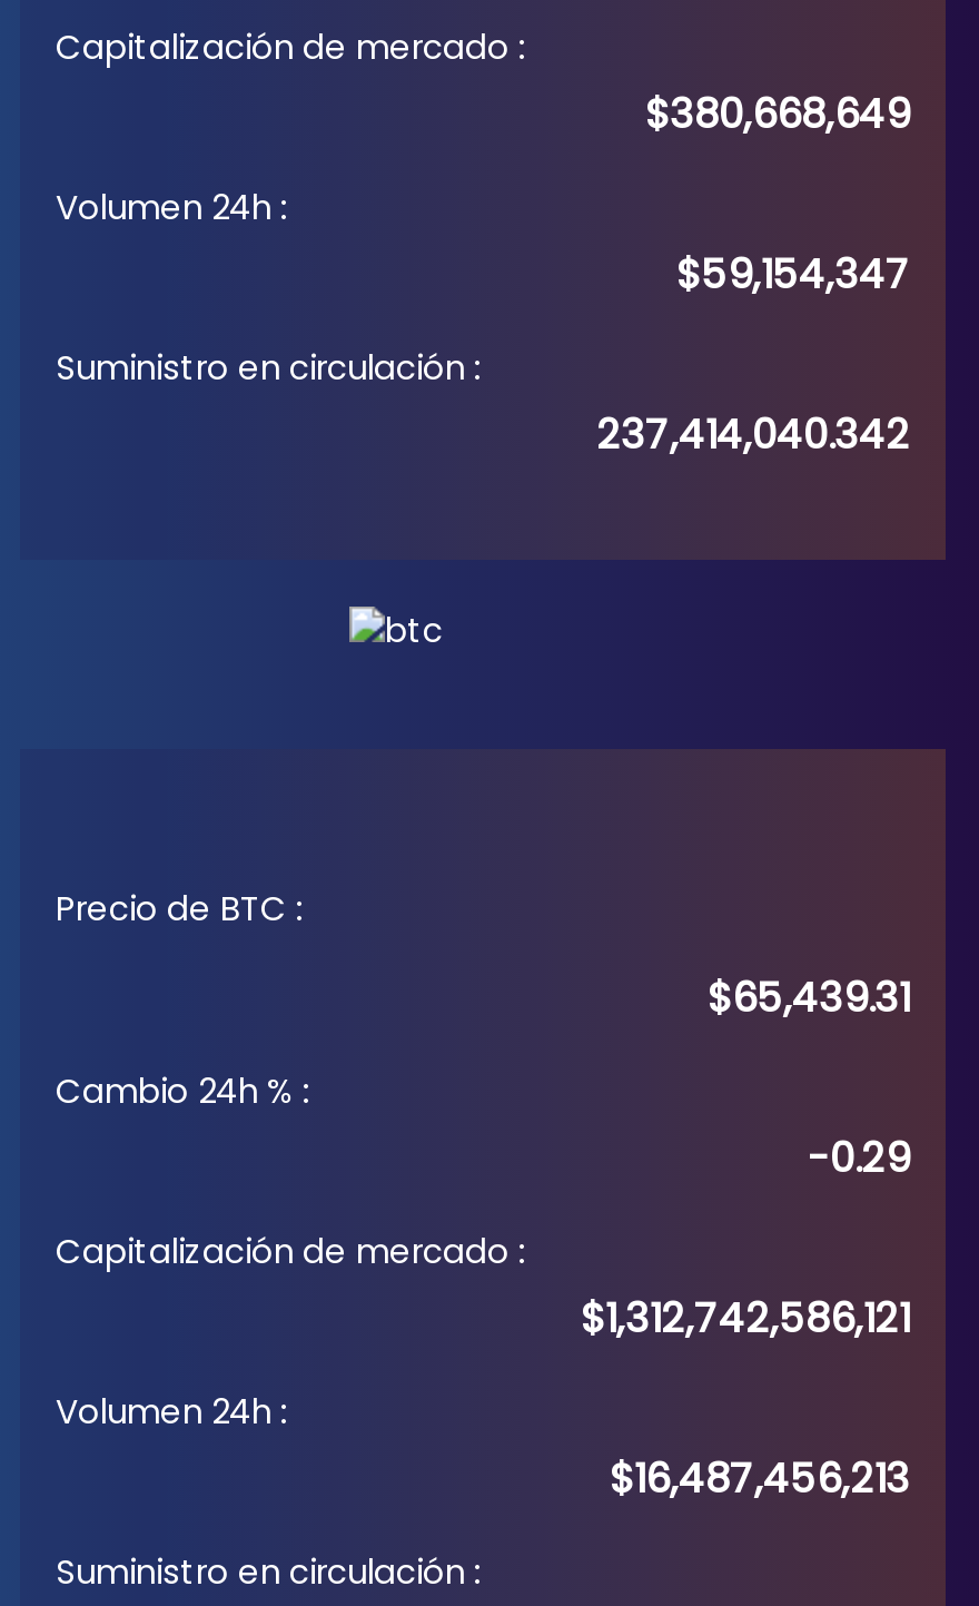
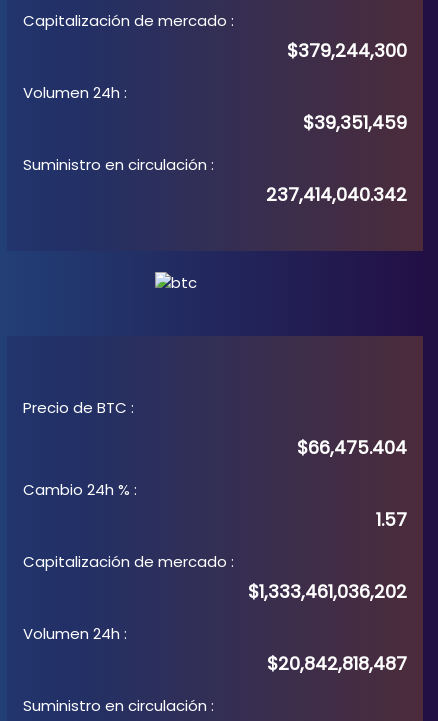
[645,86,910,141] $380,668,649 -> [287,38,407,63] $379,244,300
[676,246,910,302] $59,154,347 -> [303,110,407,135] $39,351,459
[708,969,910,1025] $65,439.31 -> [297,435,407,460] $66,475.404
[808,1130,910,1185] -0.29 -> [376,507,407,532] 1.57
[581,1290,910,1346] $1,312,742,586,121 -> [248,579,407,604] $1,333,461,036,202
[610,1450,910,1506] $16,487,456,213 -> [267,651,407,676] $20,842,818,487

